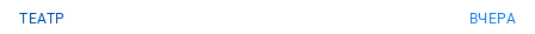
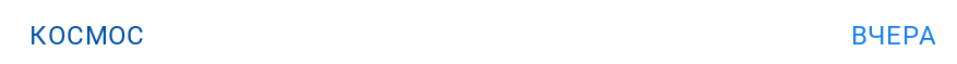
[19,10,65,27] ТЕАТР -> [29,20,145,51] КОСМОС

